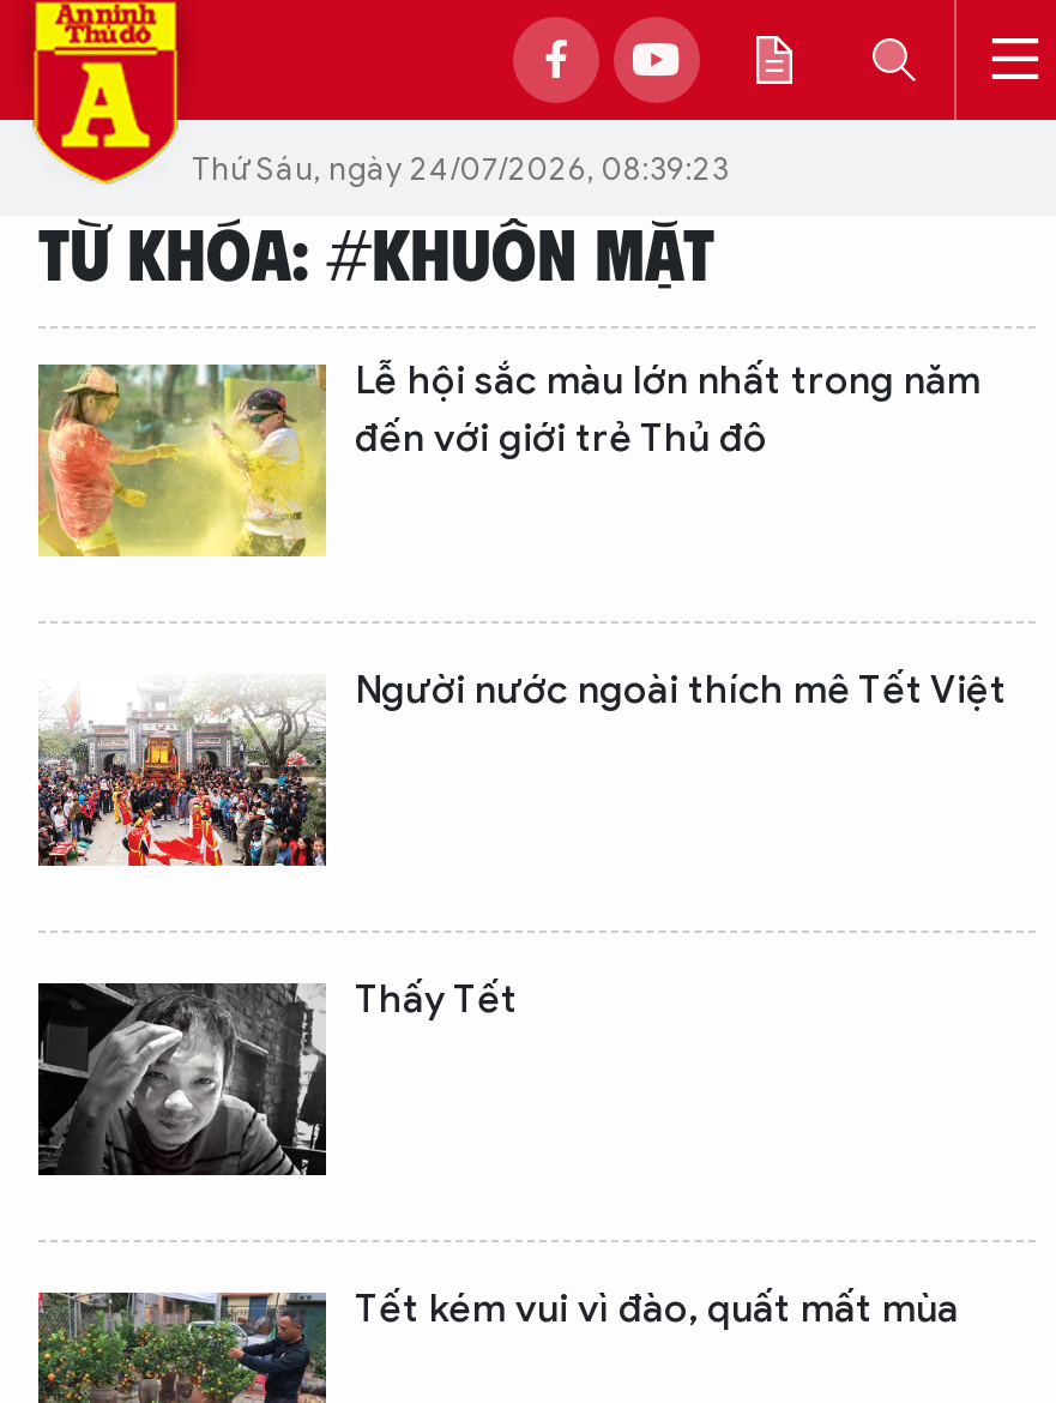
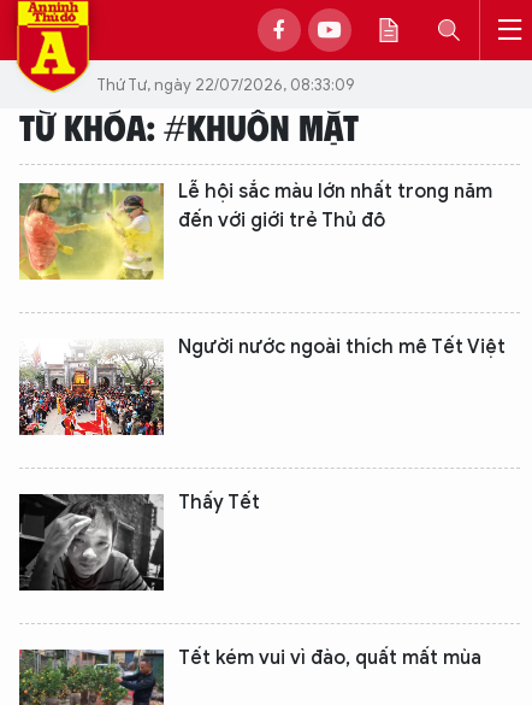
[192,147,729,188] Thứ Sáu, ngày 24/07/2026, 08:39:23 -> [96,74,355,95] Thứ Tư, ngày 22/07/2026, 08:33:09

